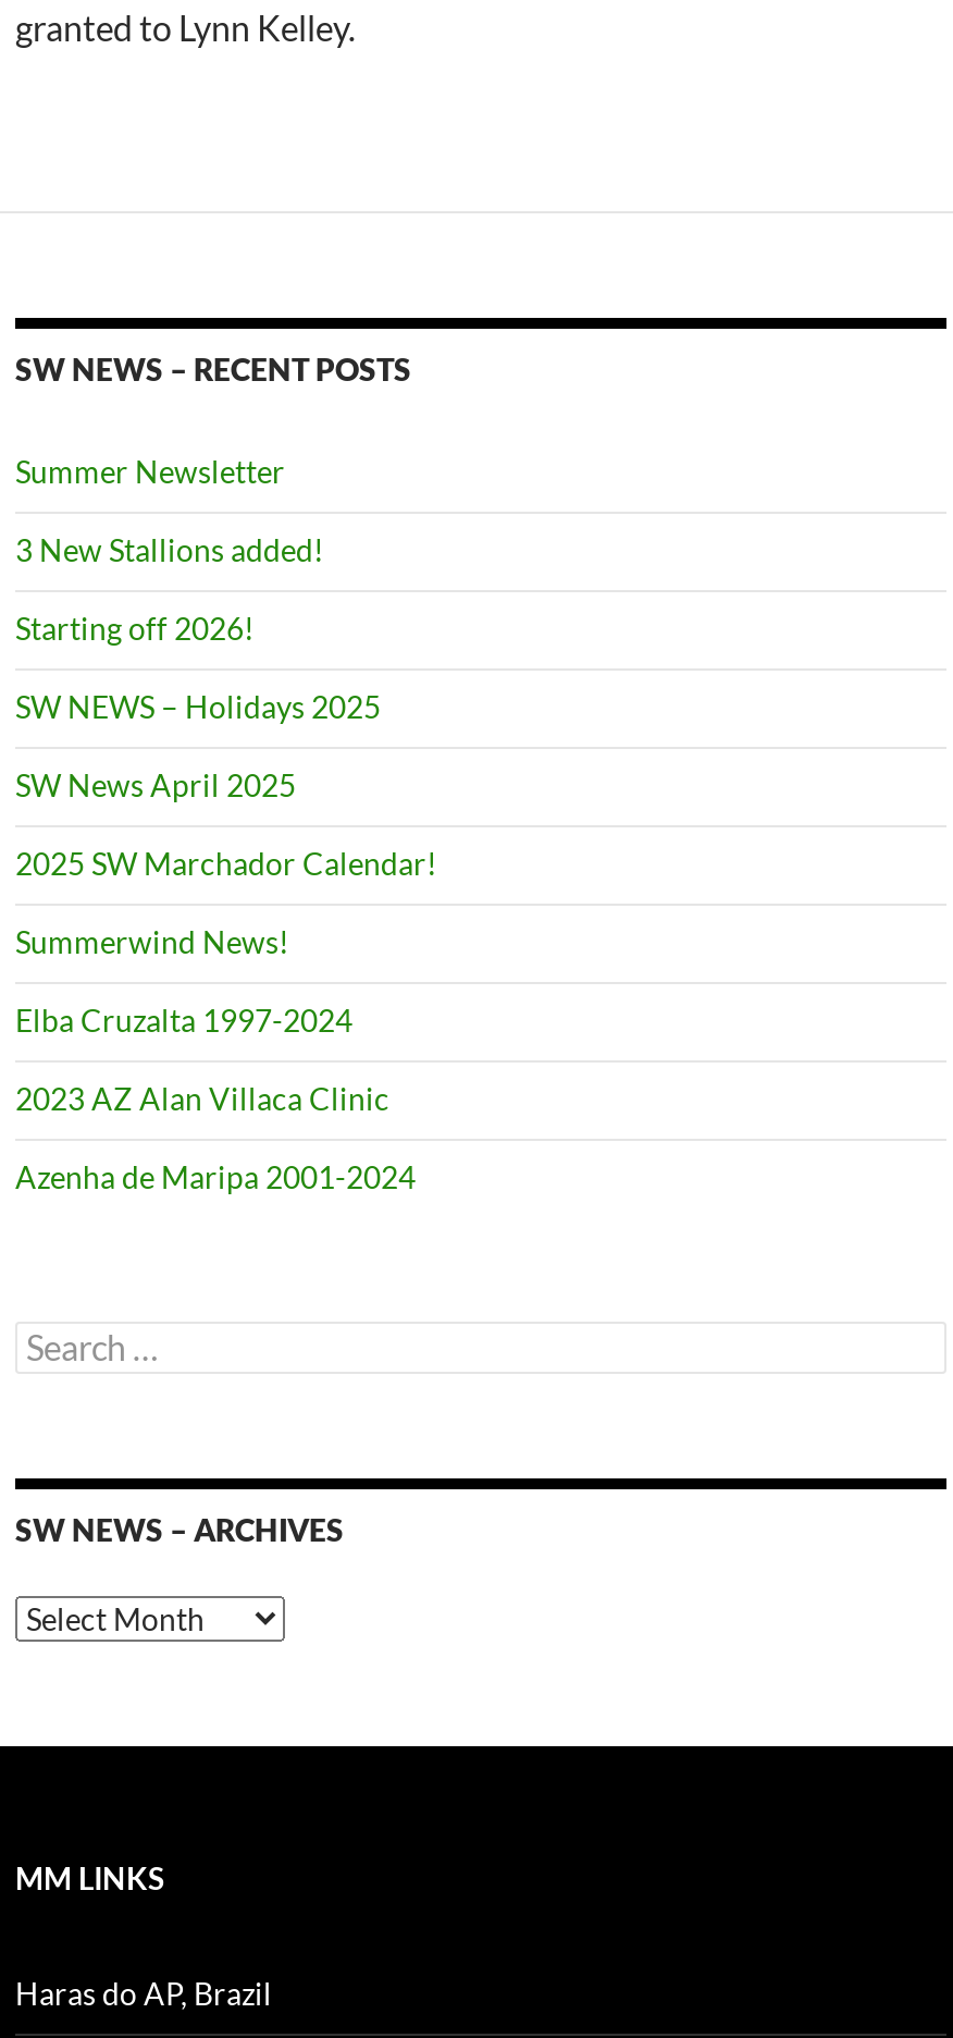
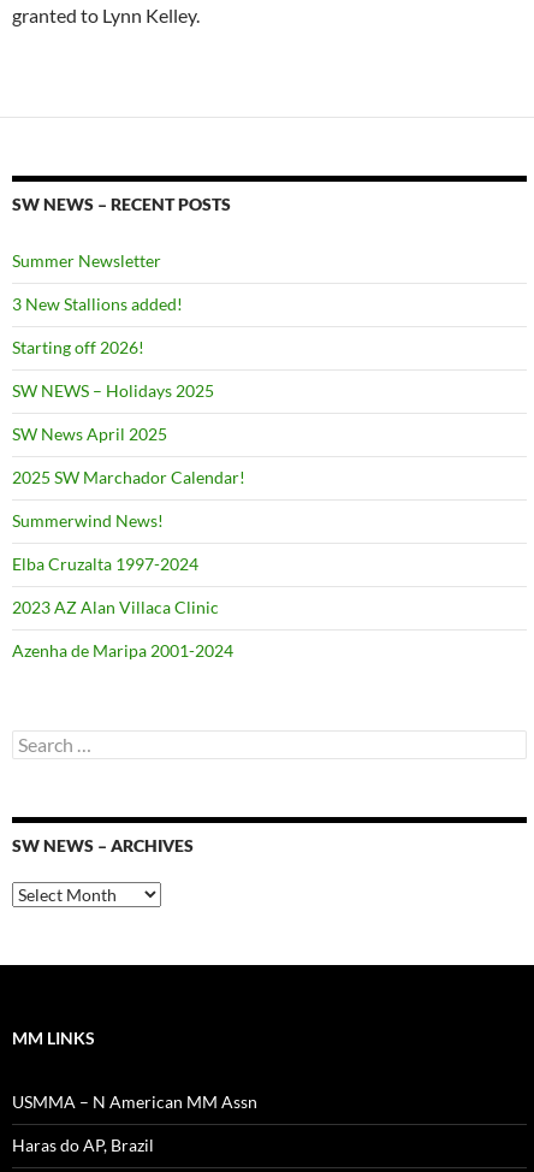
none -> [12,1091,257,1112] USMMA – N American MM Assn

